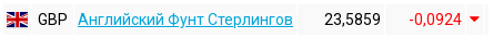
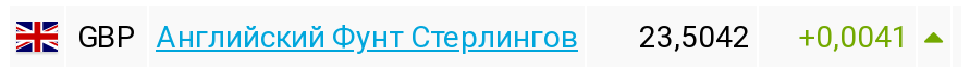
[324,11,381,28] 23,5859 -> [639,19,750,54] 23,5042
[409,11,462,28] -0,0924 -> [798,19,909,54] +0,0041

